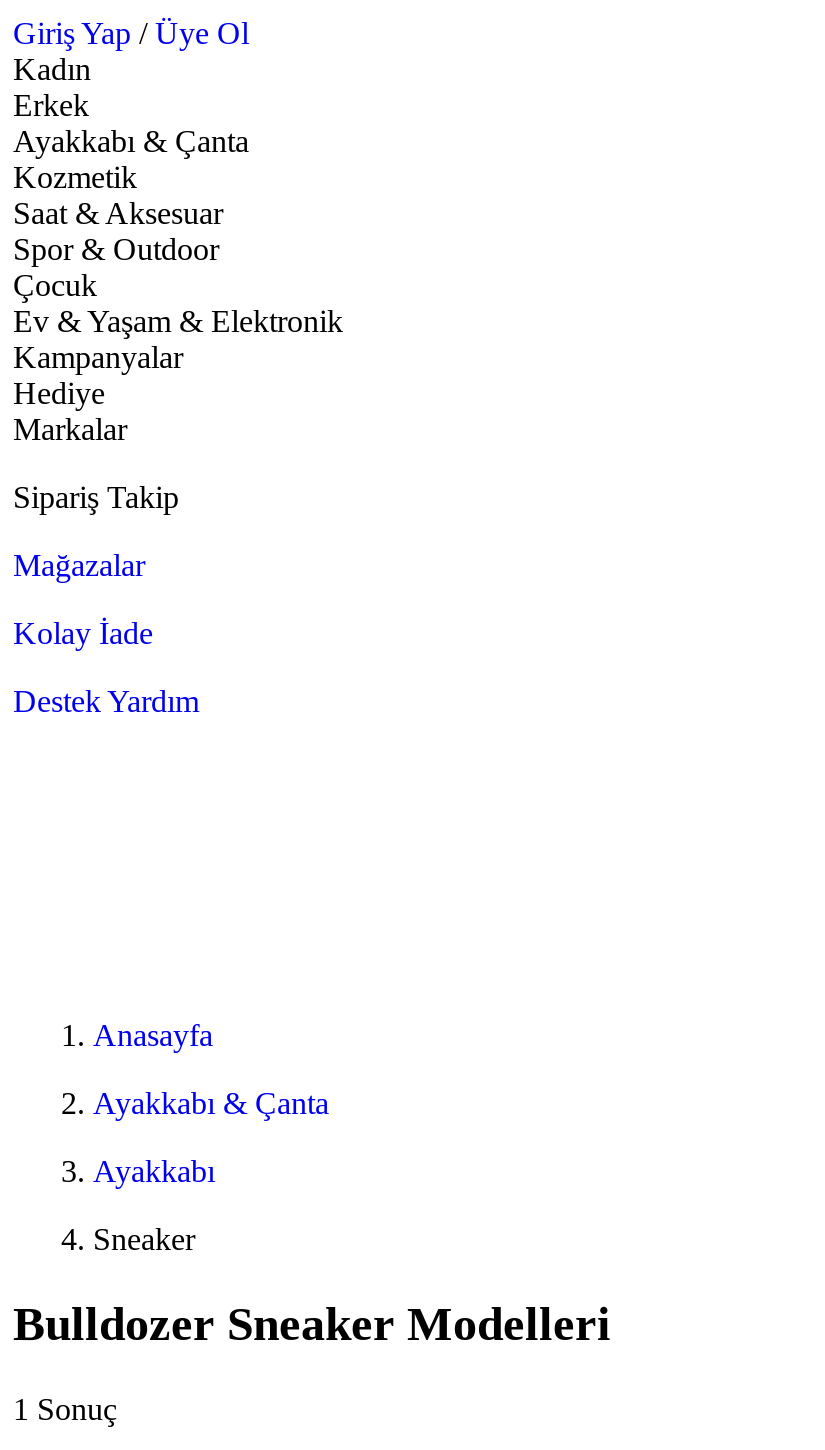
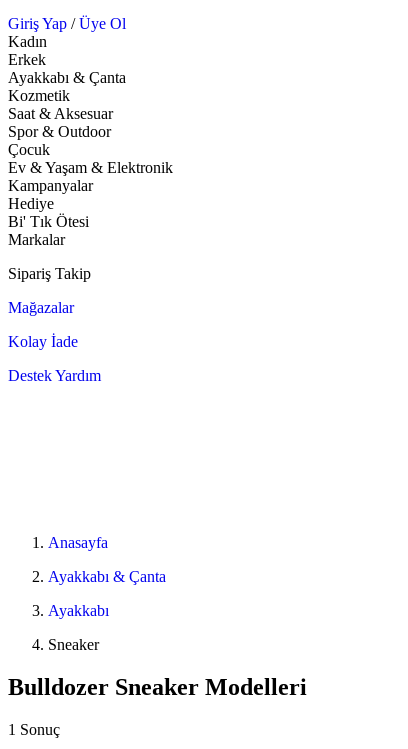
none -> [8,213,89,230] Bi' Tık Ötesi

